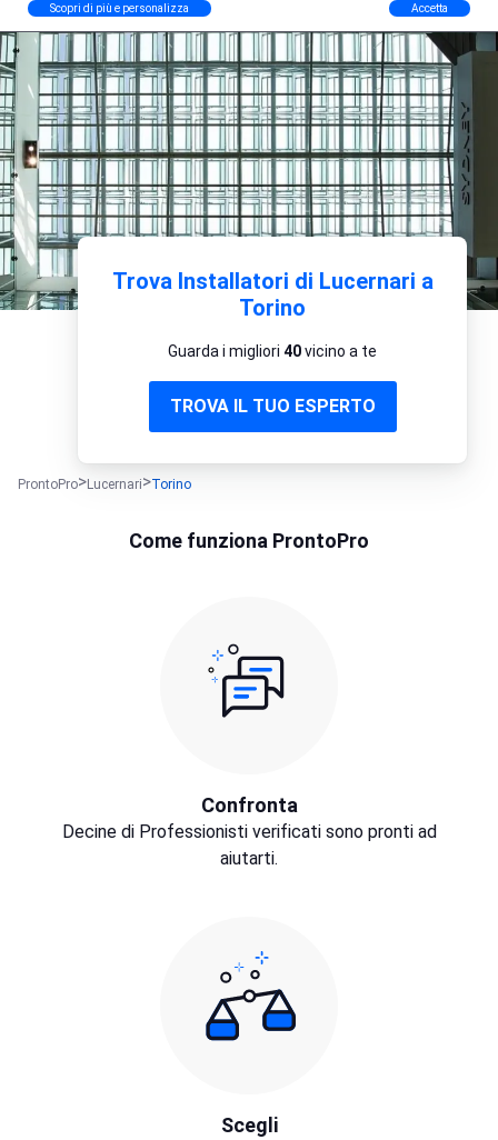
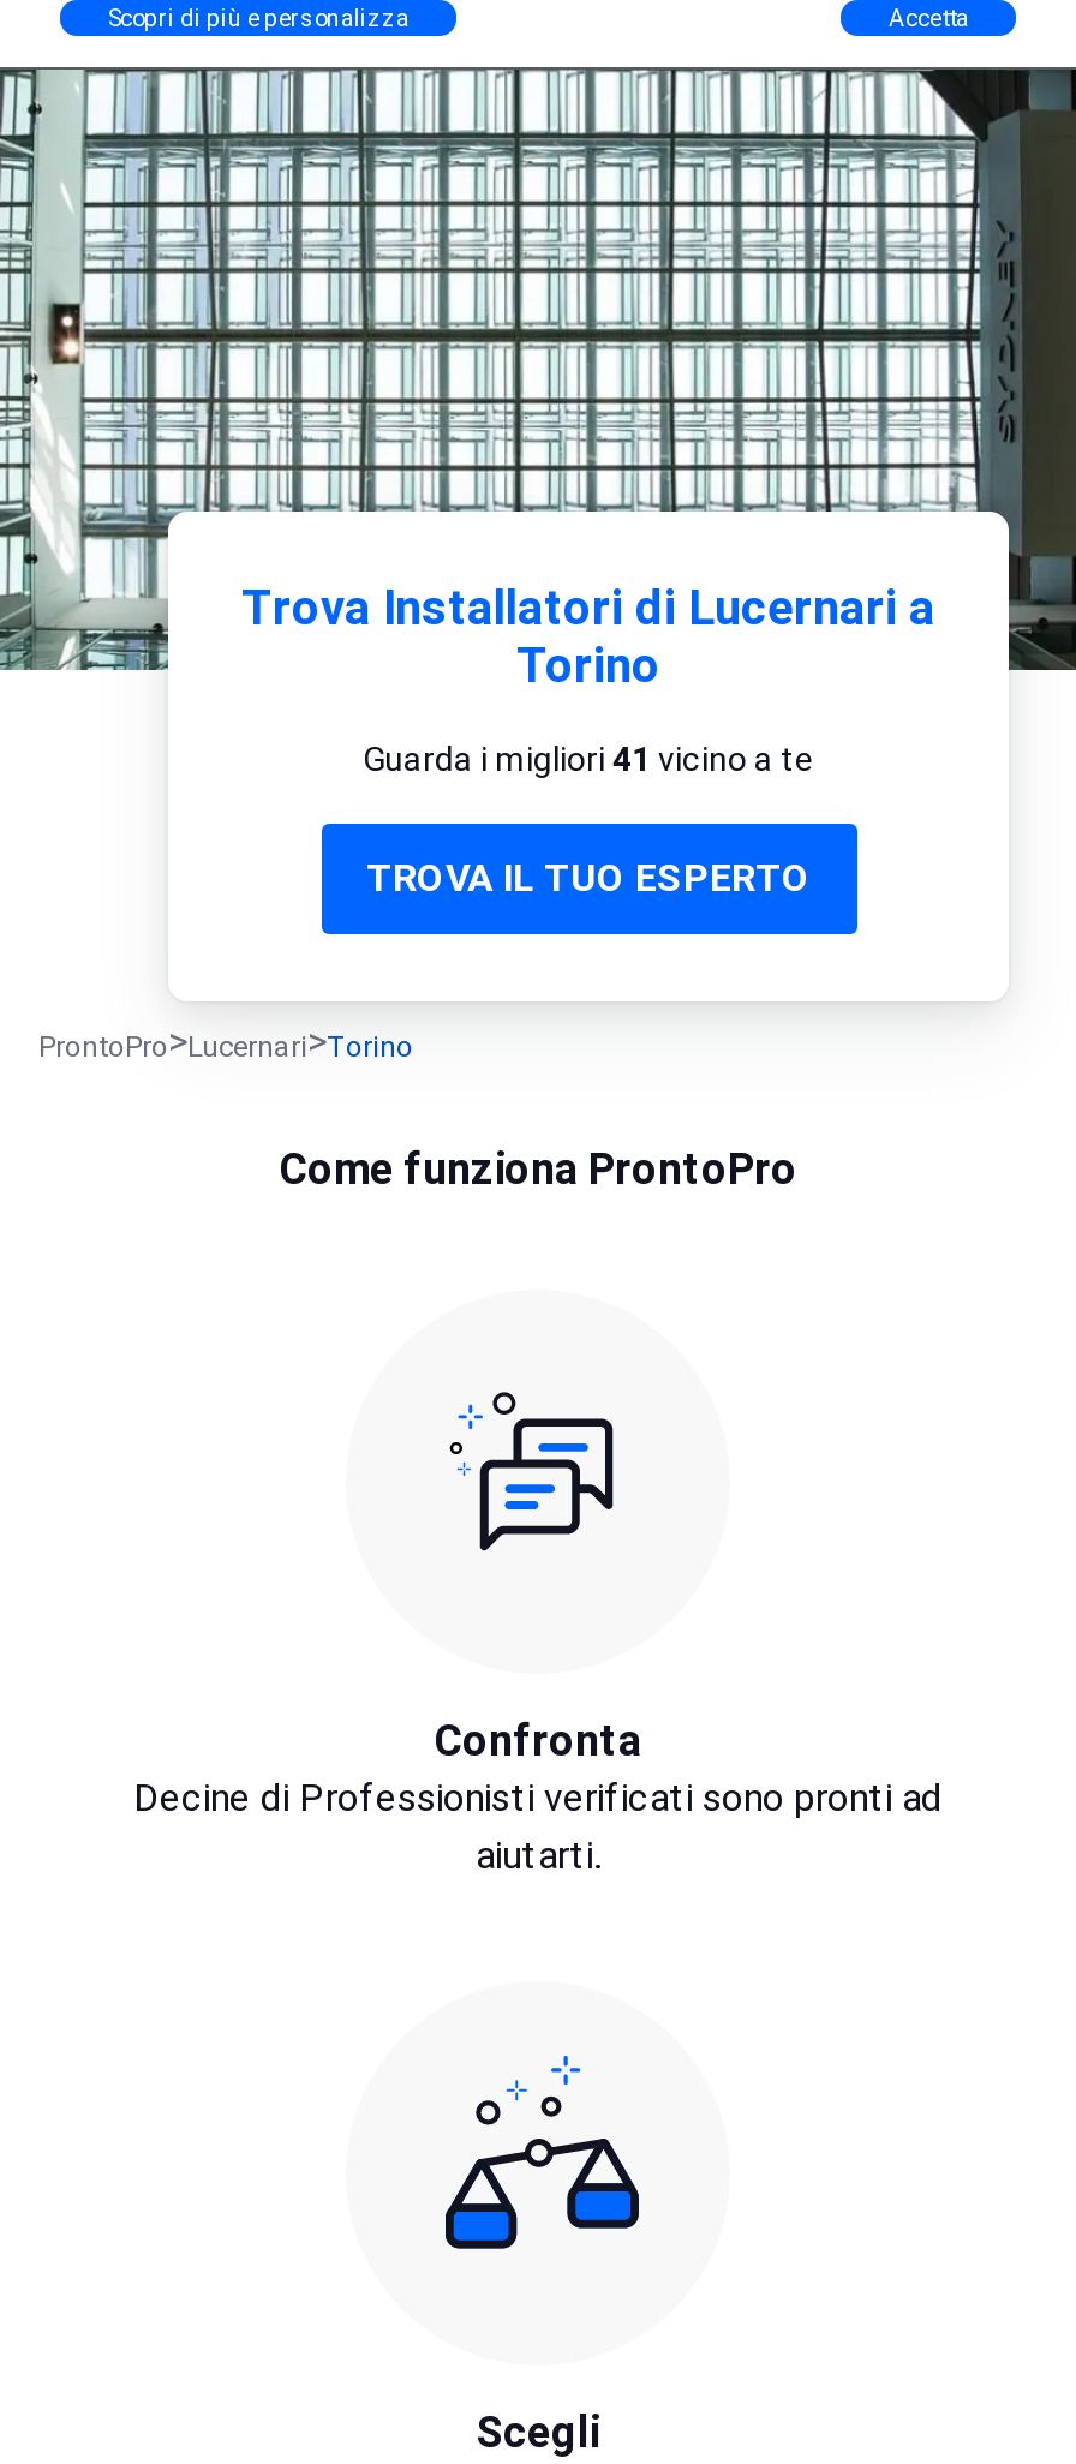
[168,342,377,360] Guarda i migliori 40 vicino a te -> [363,739,814,778] Guarda i migliori 41 vicino a te

